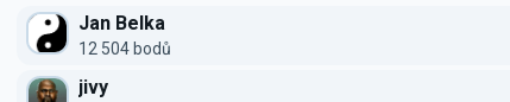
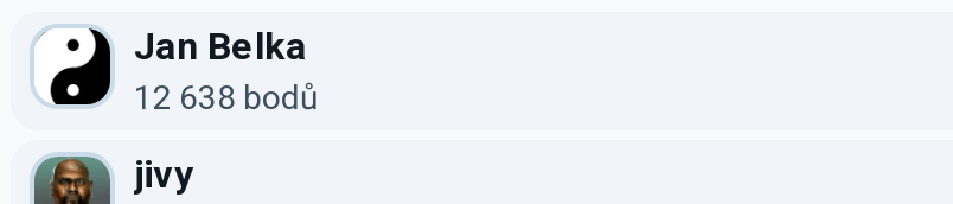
[78,39,171,58] 12 504 bodů -> [134,78,319,116] 12 638 bodů

